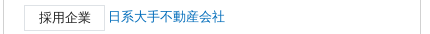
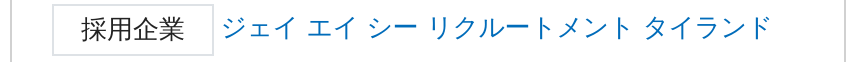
[108,9,225,24] 日系大手不動産会社 -> [220,13,772,43] ジェイ エイ シー リクルートメント タイランド

